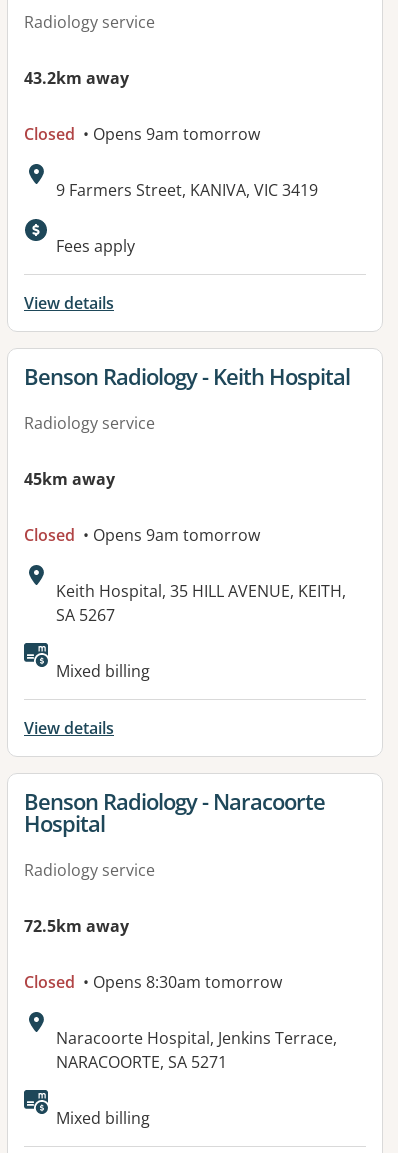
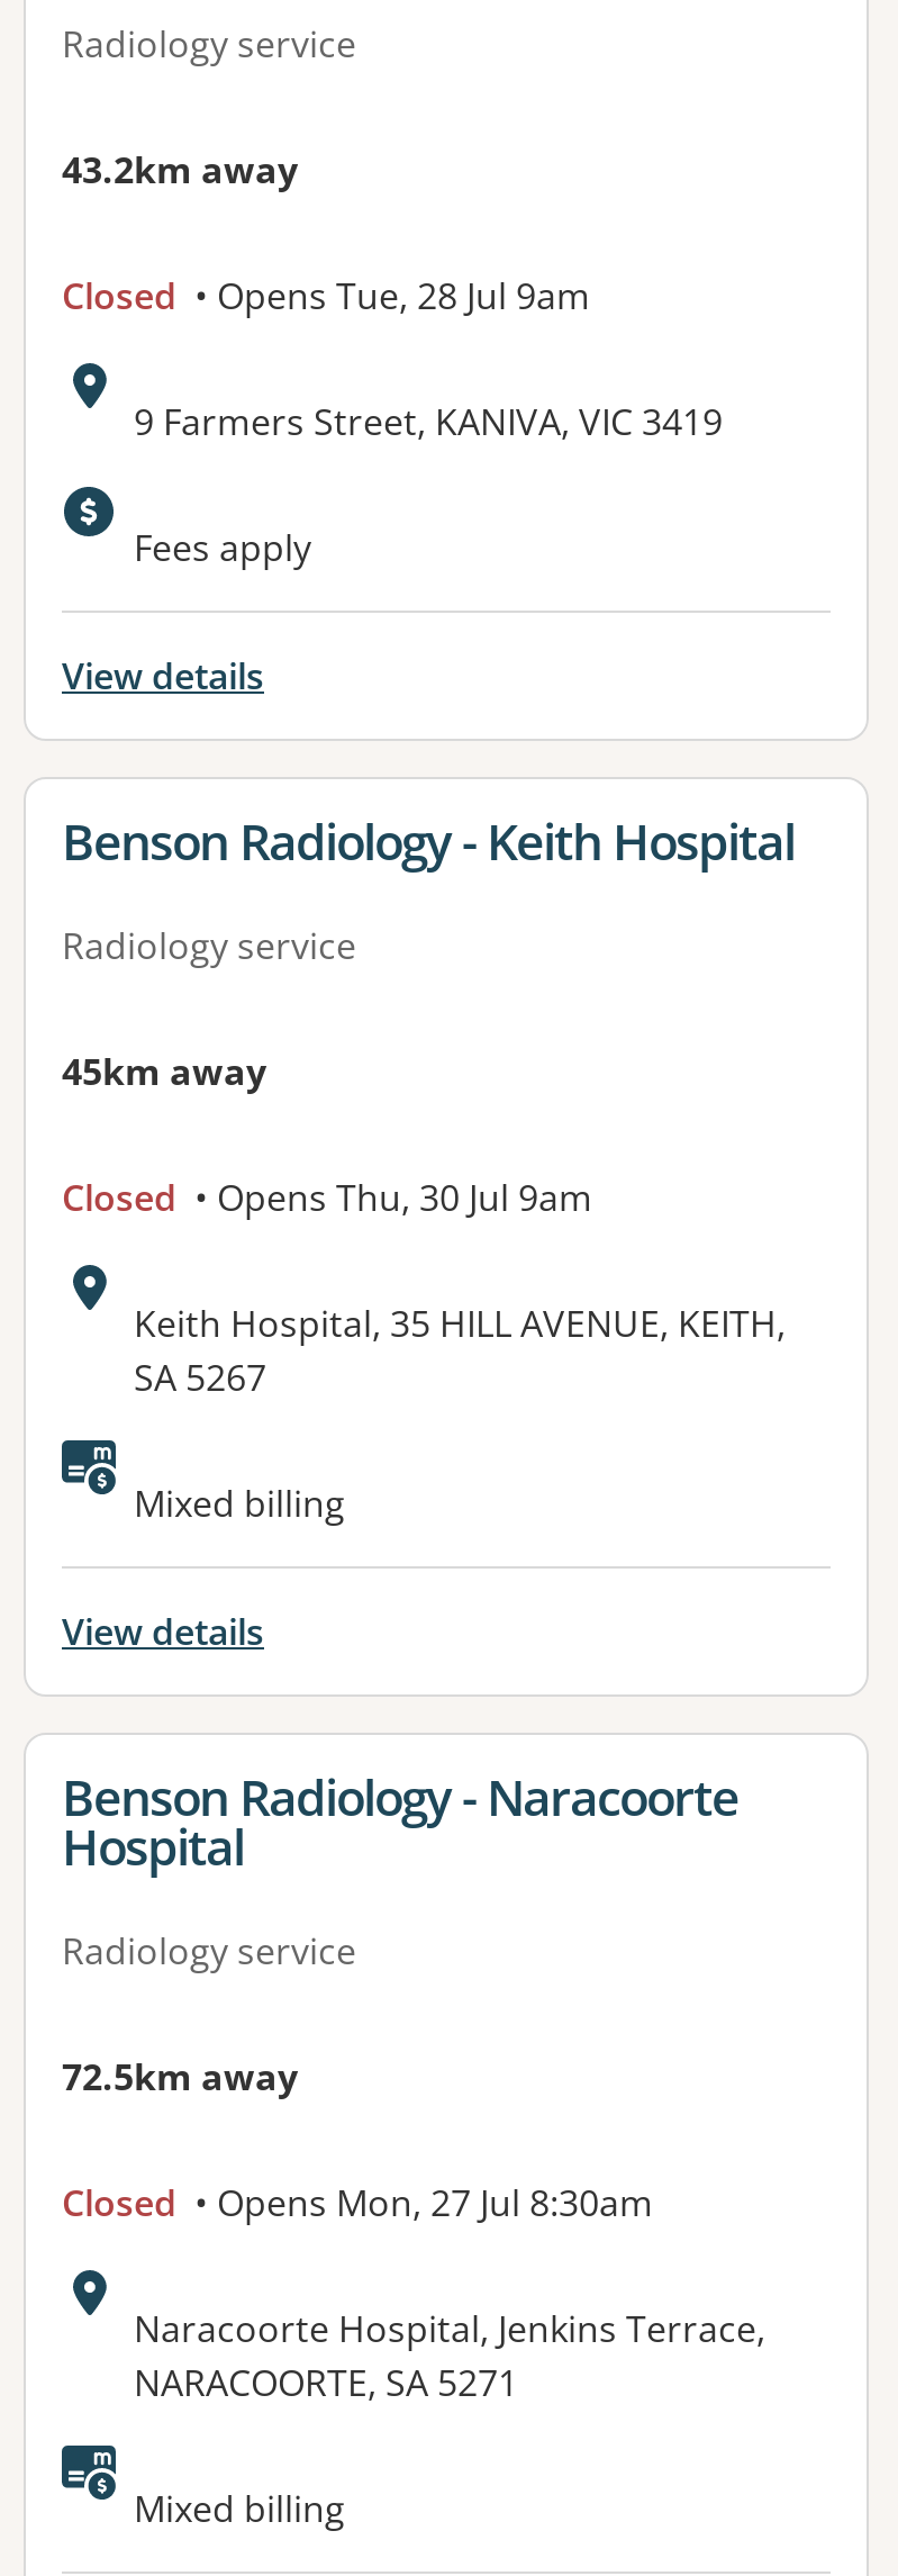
[24,123,260,145] Closed • Opens 9am tomorrow -> [62,272,590,321] Closed • Opens Tue, 28 Jul 9am
[24,524,260,546] Closed • Opens 9am tomorrow -> [62,1174,592,1223] Closed • Opens Thu, 30 Jul 9am
[24,971,282,993] Closed • Opens 8:30am tomorrow -> [62,2179,653,2228] Closed • Opens Mon, 27 Jul 8:30am

